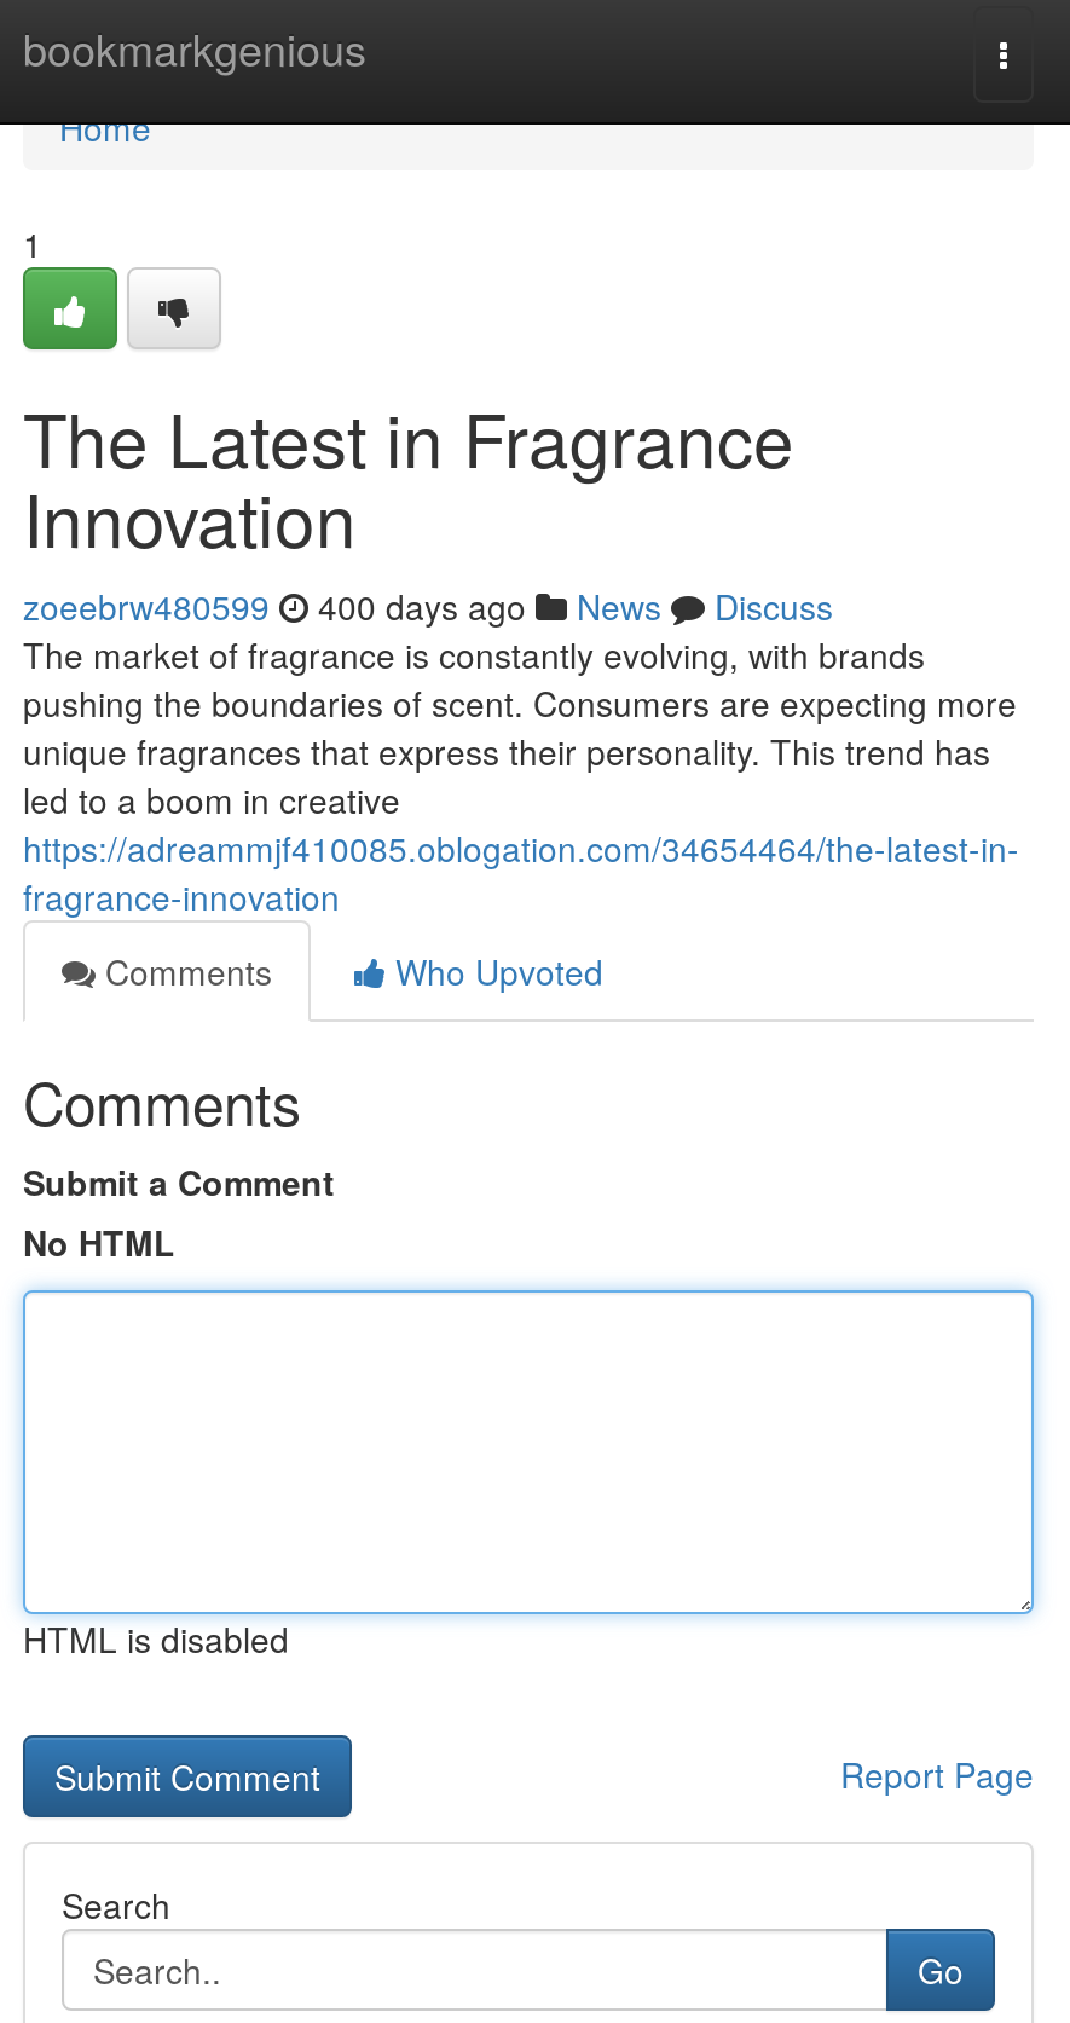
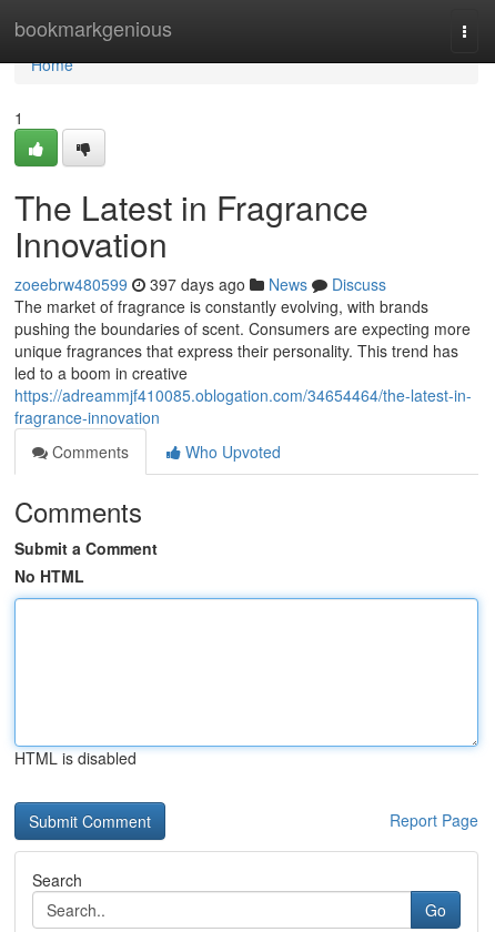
[23,582,833,630] zoeebrw480599 400 days ago News Discuss -> [14,273,386,295] zoeebrw480599 397 days ago News Discuss

